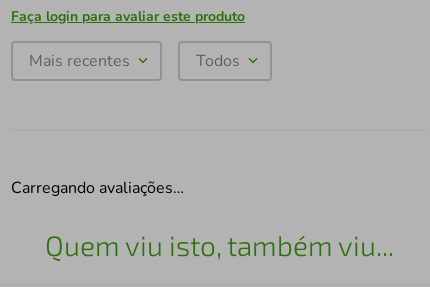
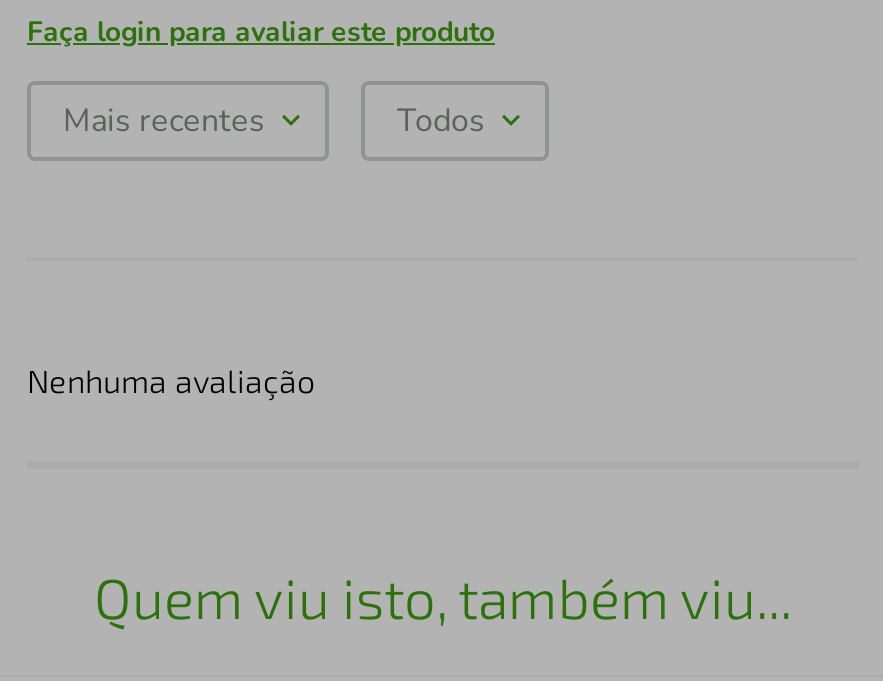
[11,177,184,199] Carregando avaliações… -> [27,361,315,399] Nenhuma avaliação

